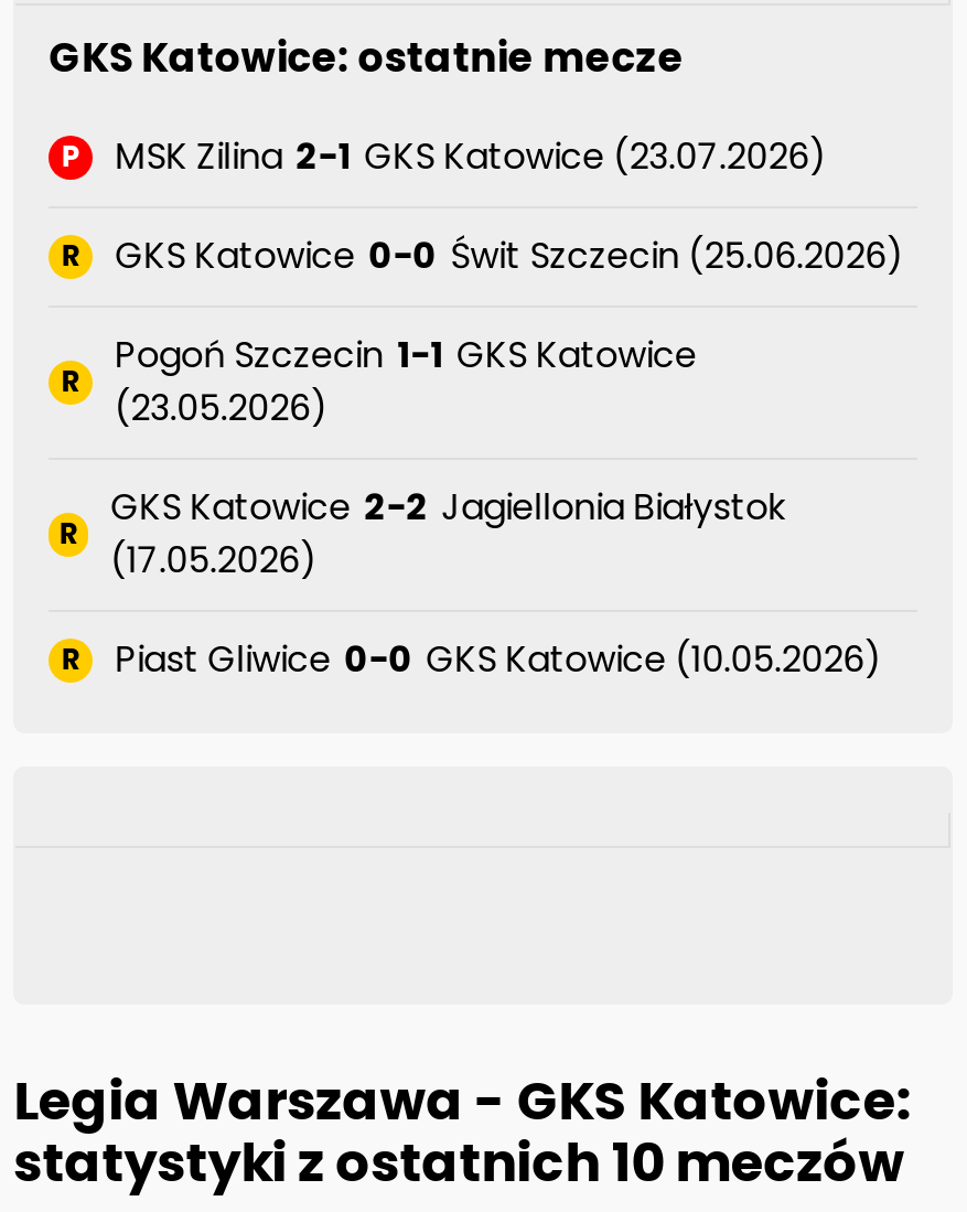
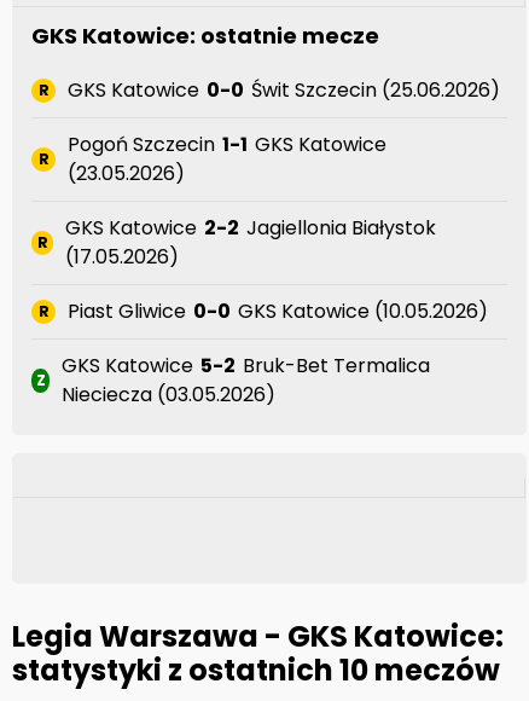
[61,131,827,182] P | MSK Zilina 2-1 GKS Katowice (23.07.2026) -> none
moved [59,230,905,685] -> [37,76,500,325]: R | GKS Katowice 0-0 Świt Szczecin (25.06.2026) | R | ... | R | Piast Gliwice 0-0 GKS Katowice (10.05.2026)
none -> [36,369,46,392] Z
none -> [62,352,430,408] GKS Katowice 5-2 Bruk-Bet Termalica | Nieciecza (03.05.2026)

